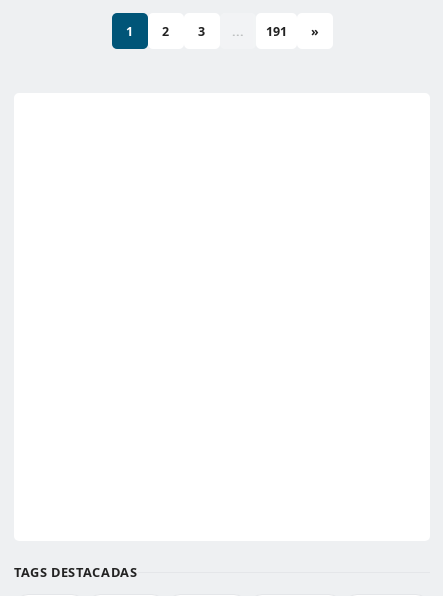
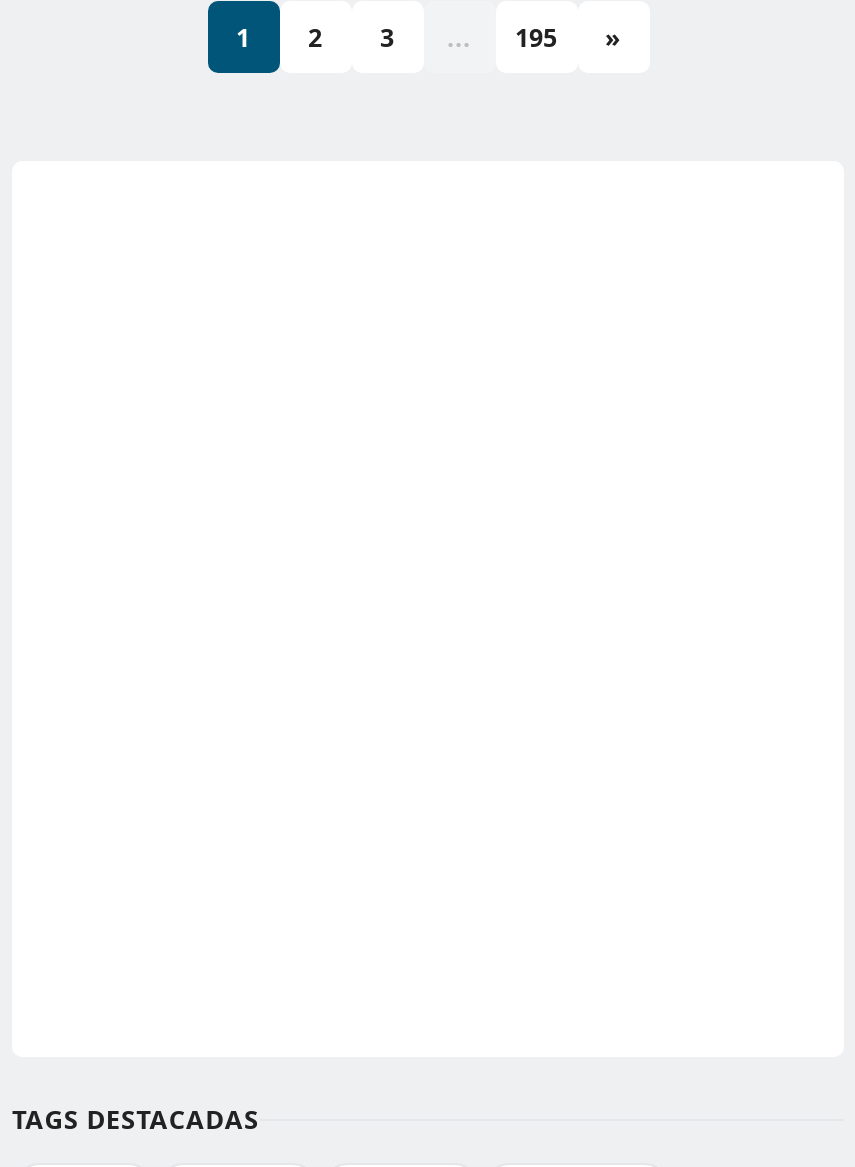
[265,22,286,39] 191 -> [515,20,557,54] 195

